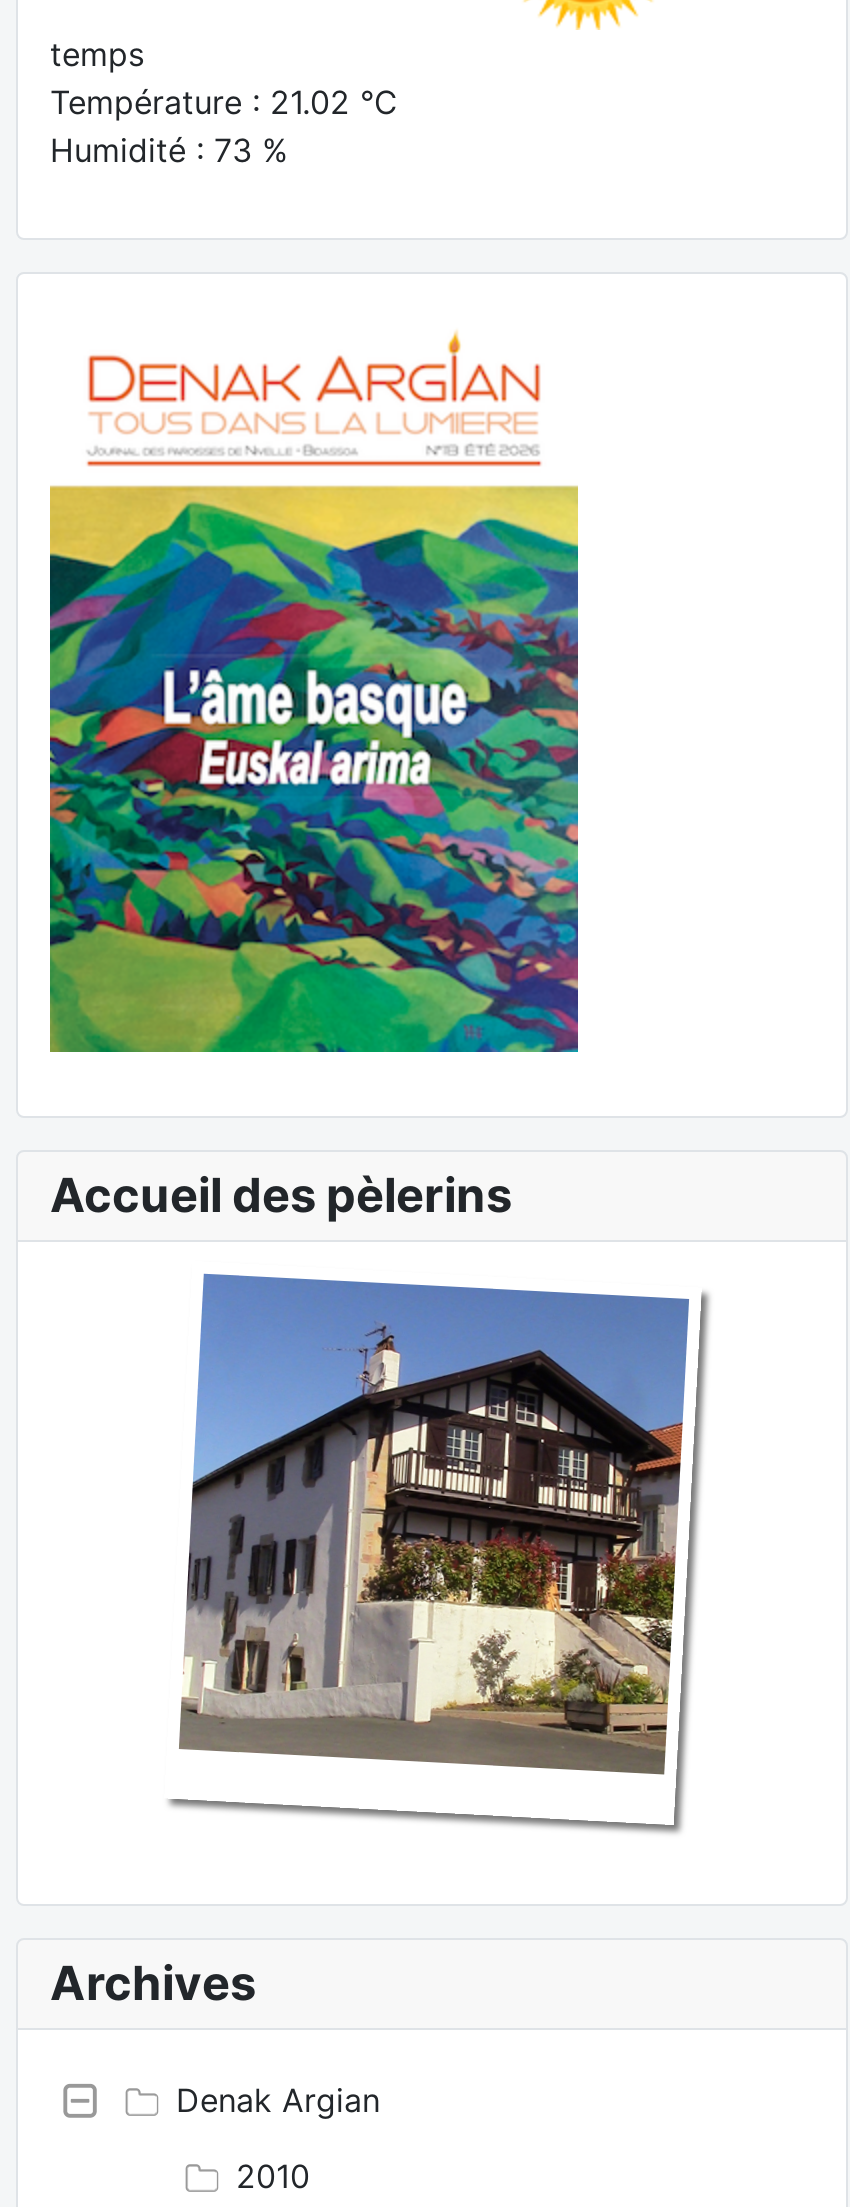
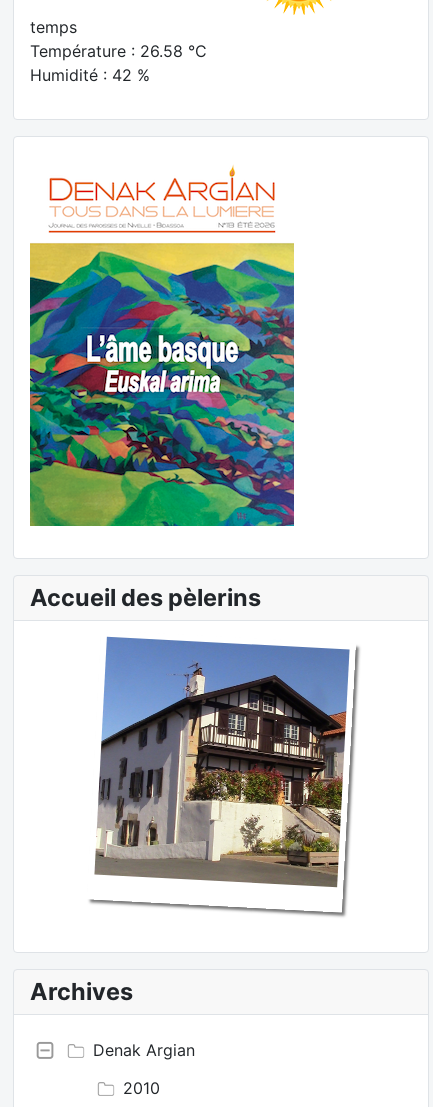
[50,82,398,122] Température : 21.02 °C -> [30,41,207,61] Température : 26.58 °C
[50,130,288,170] Humidité : 73 % -> [30,65,150,85] Humidité : 42 %

